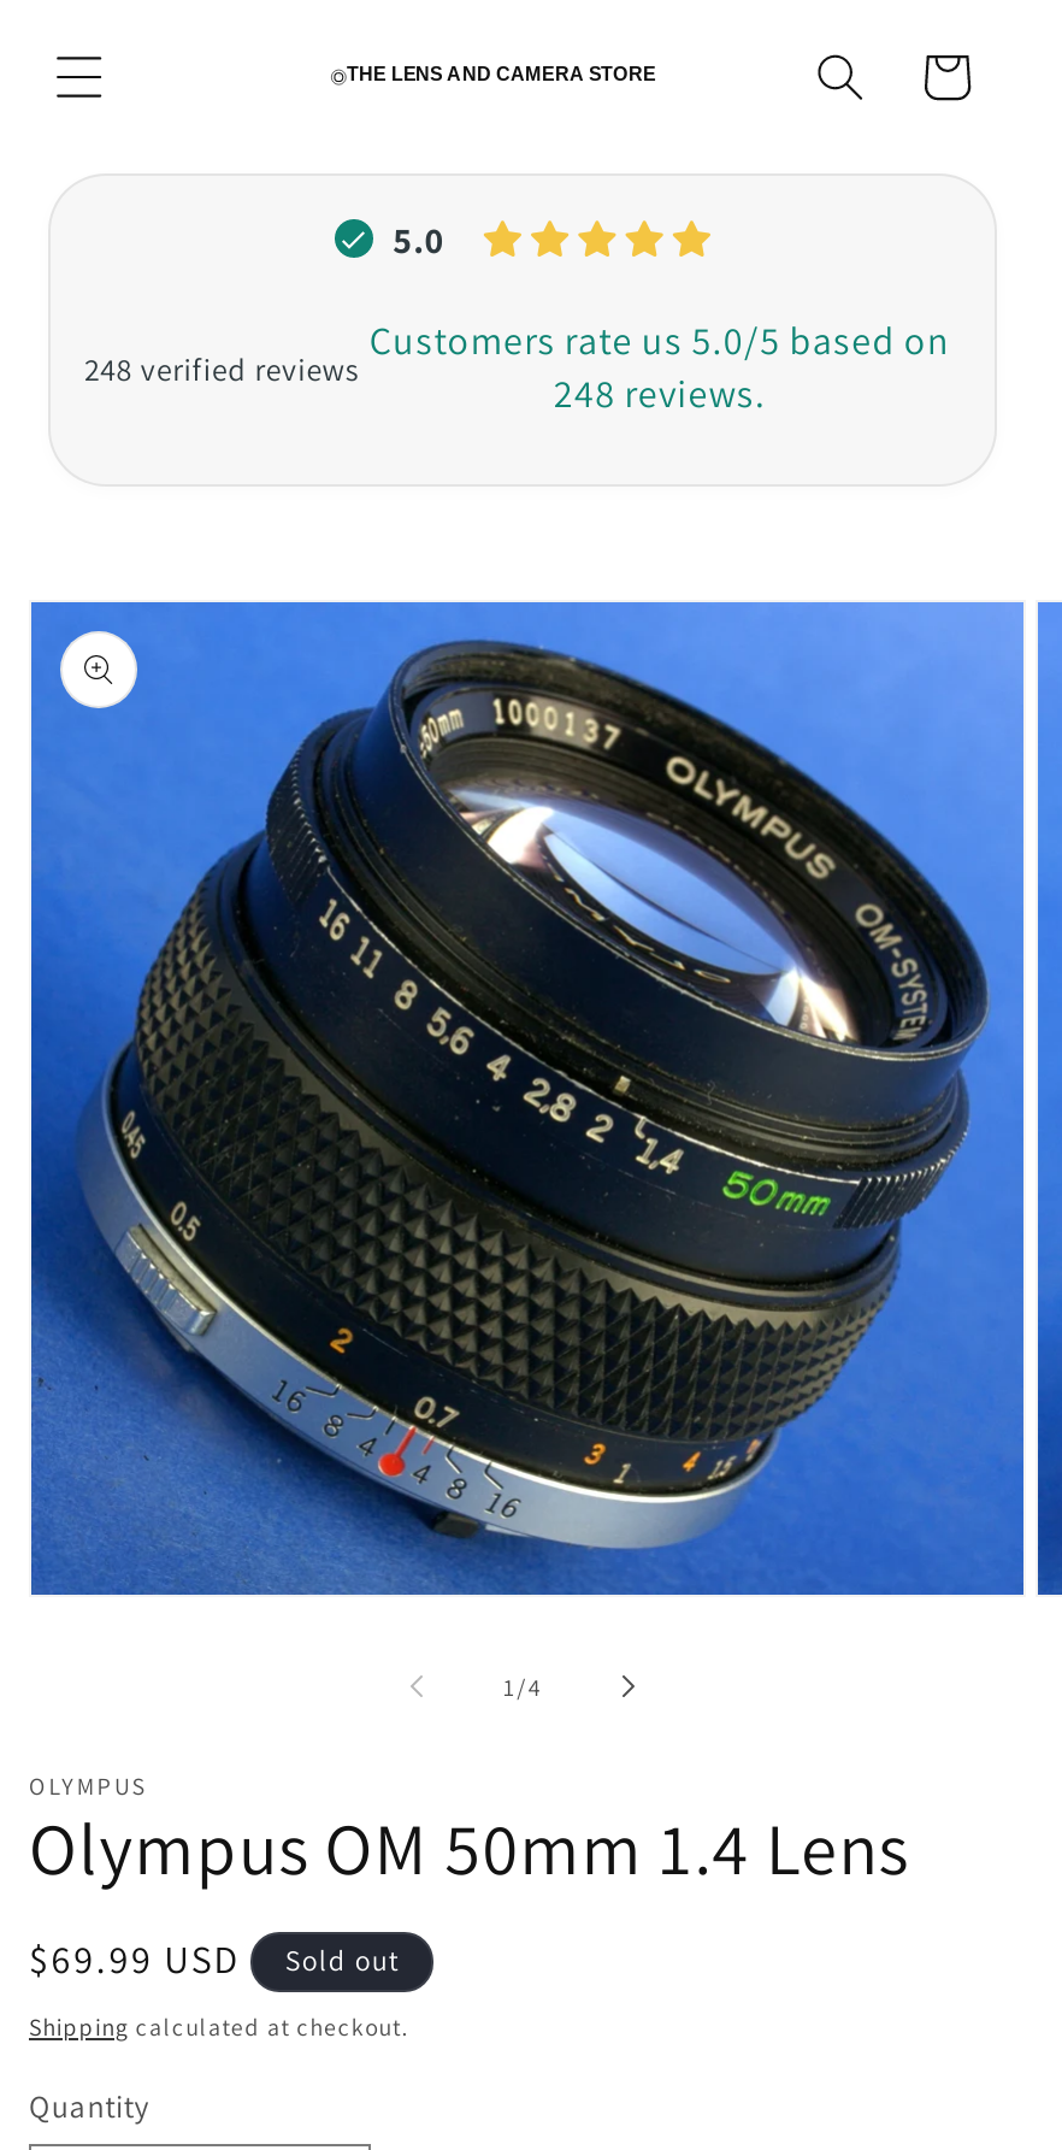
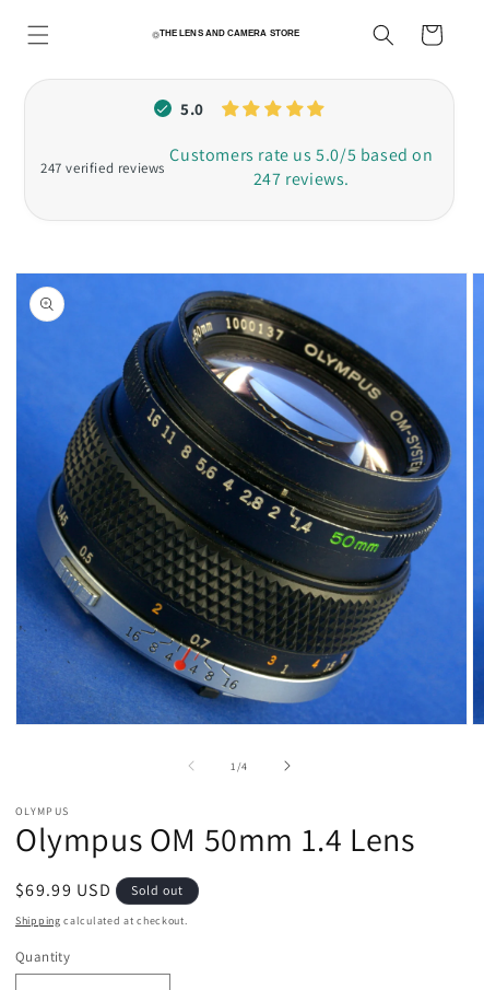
[554,369,766,419] 248 reviews. -> [253,167,350,190] 247 reviews.

